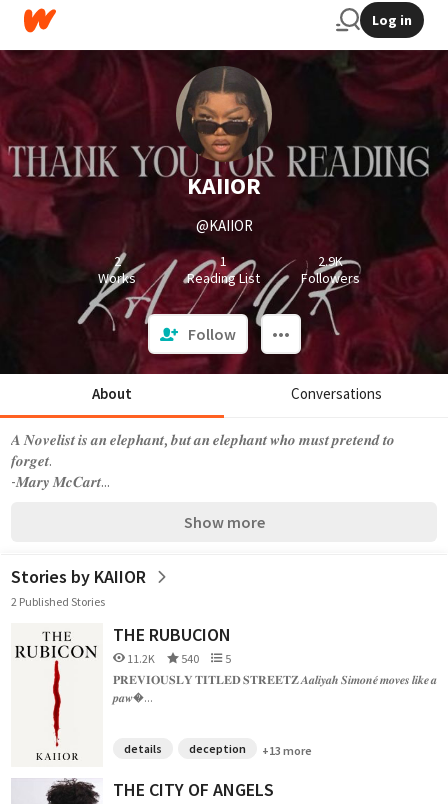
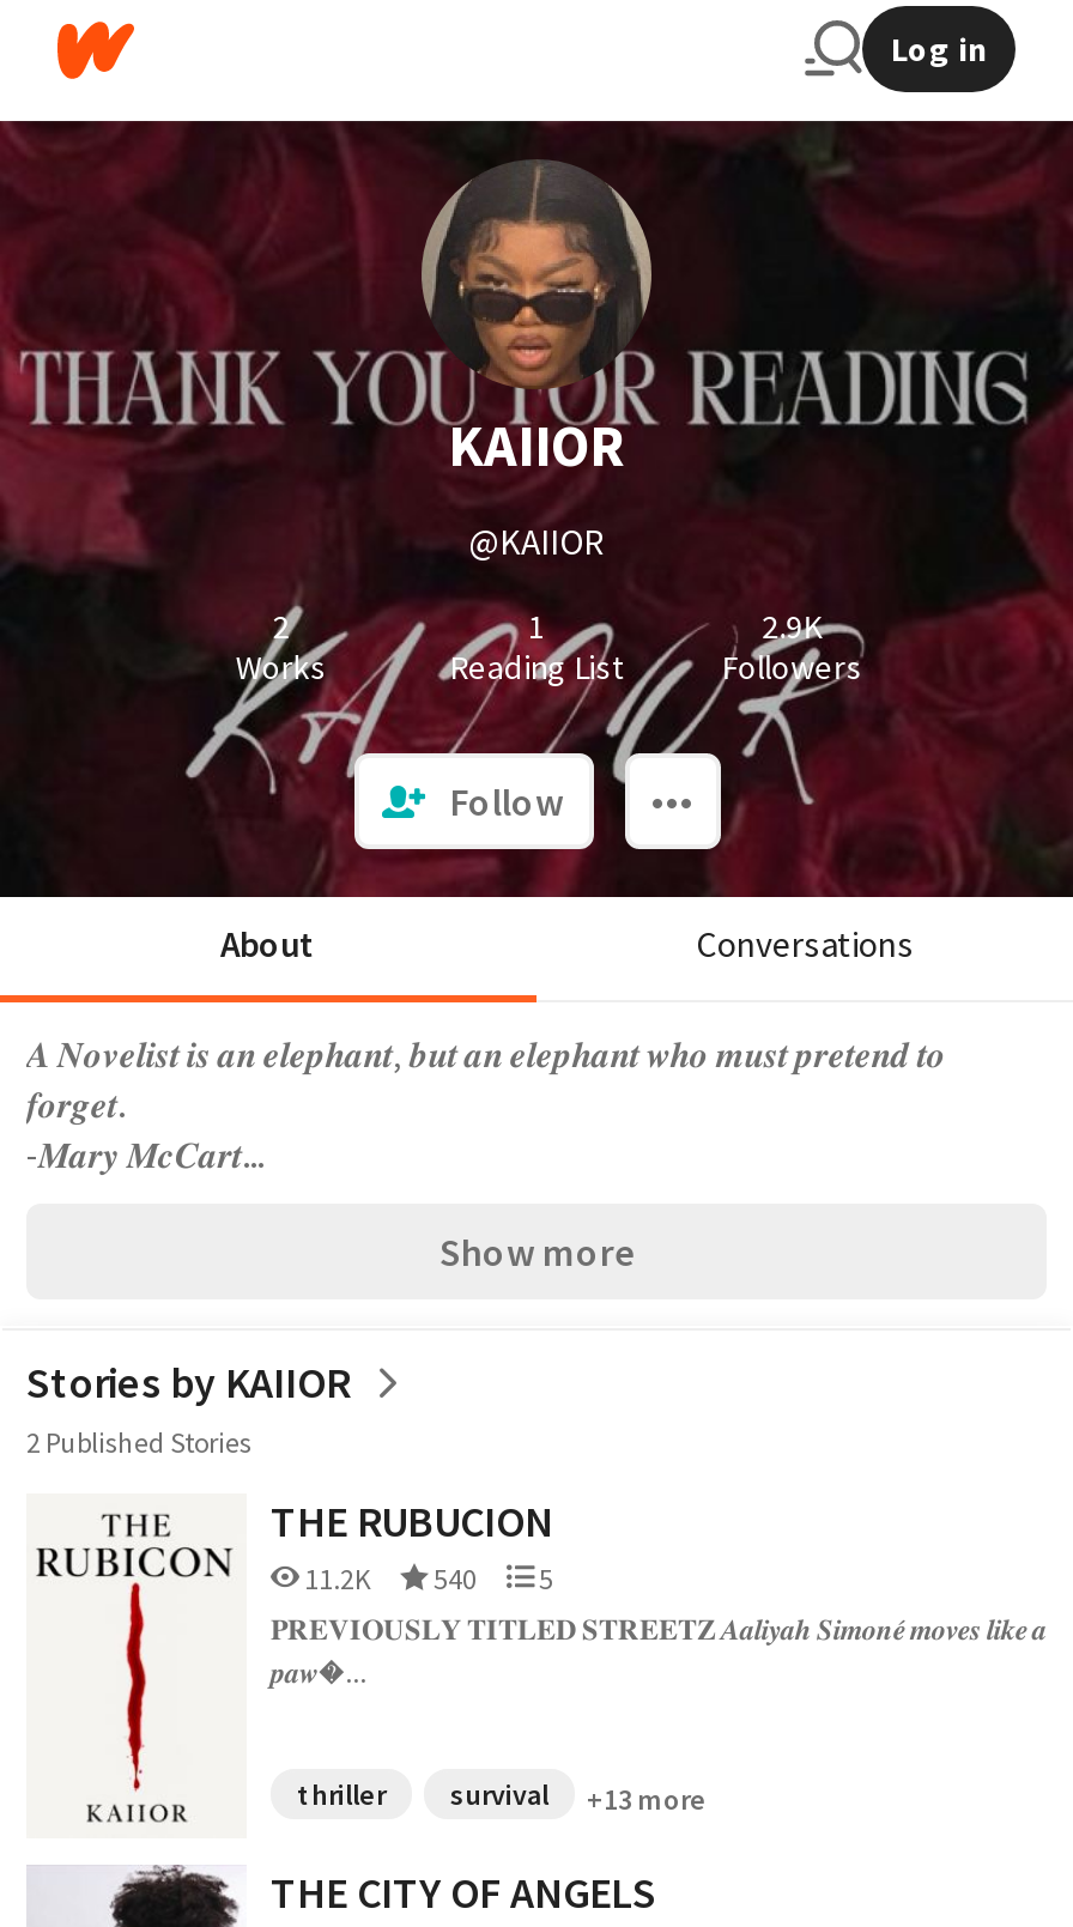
[124,741,246,756] details | deception -> [297,1776,548,1812] thriller | survival

